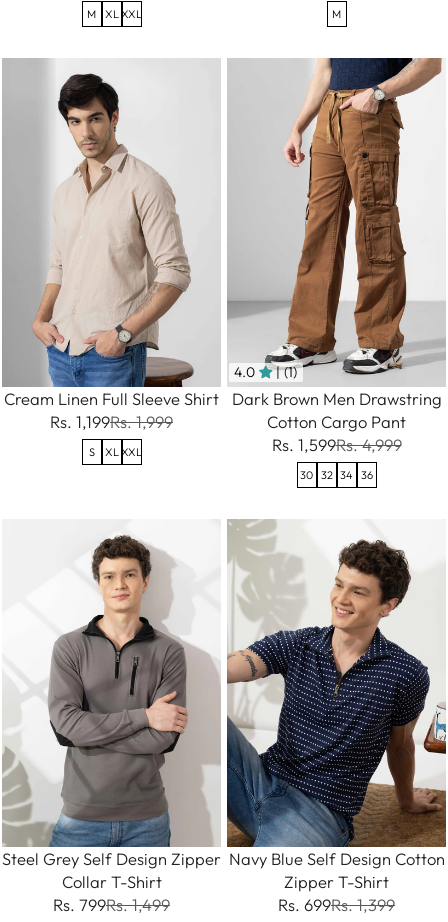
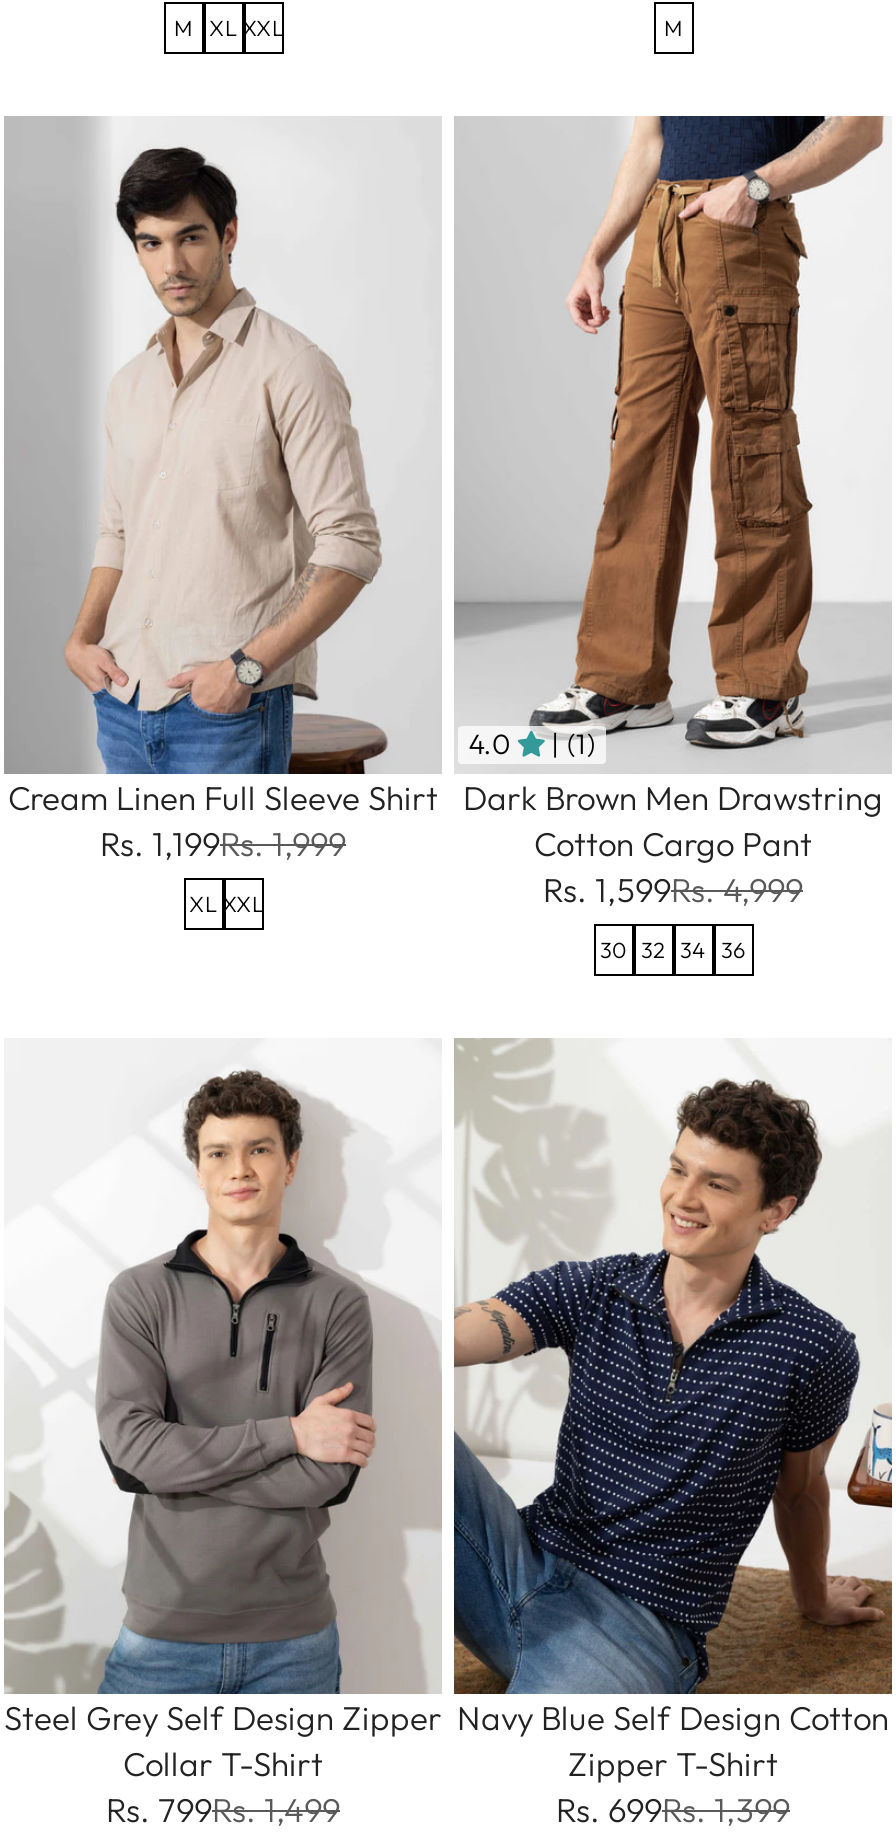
[88,444,94,458] S -> none

